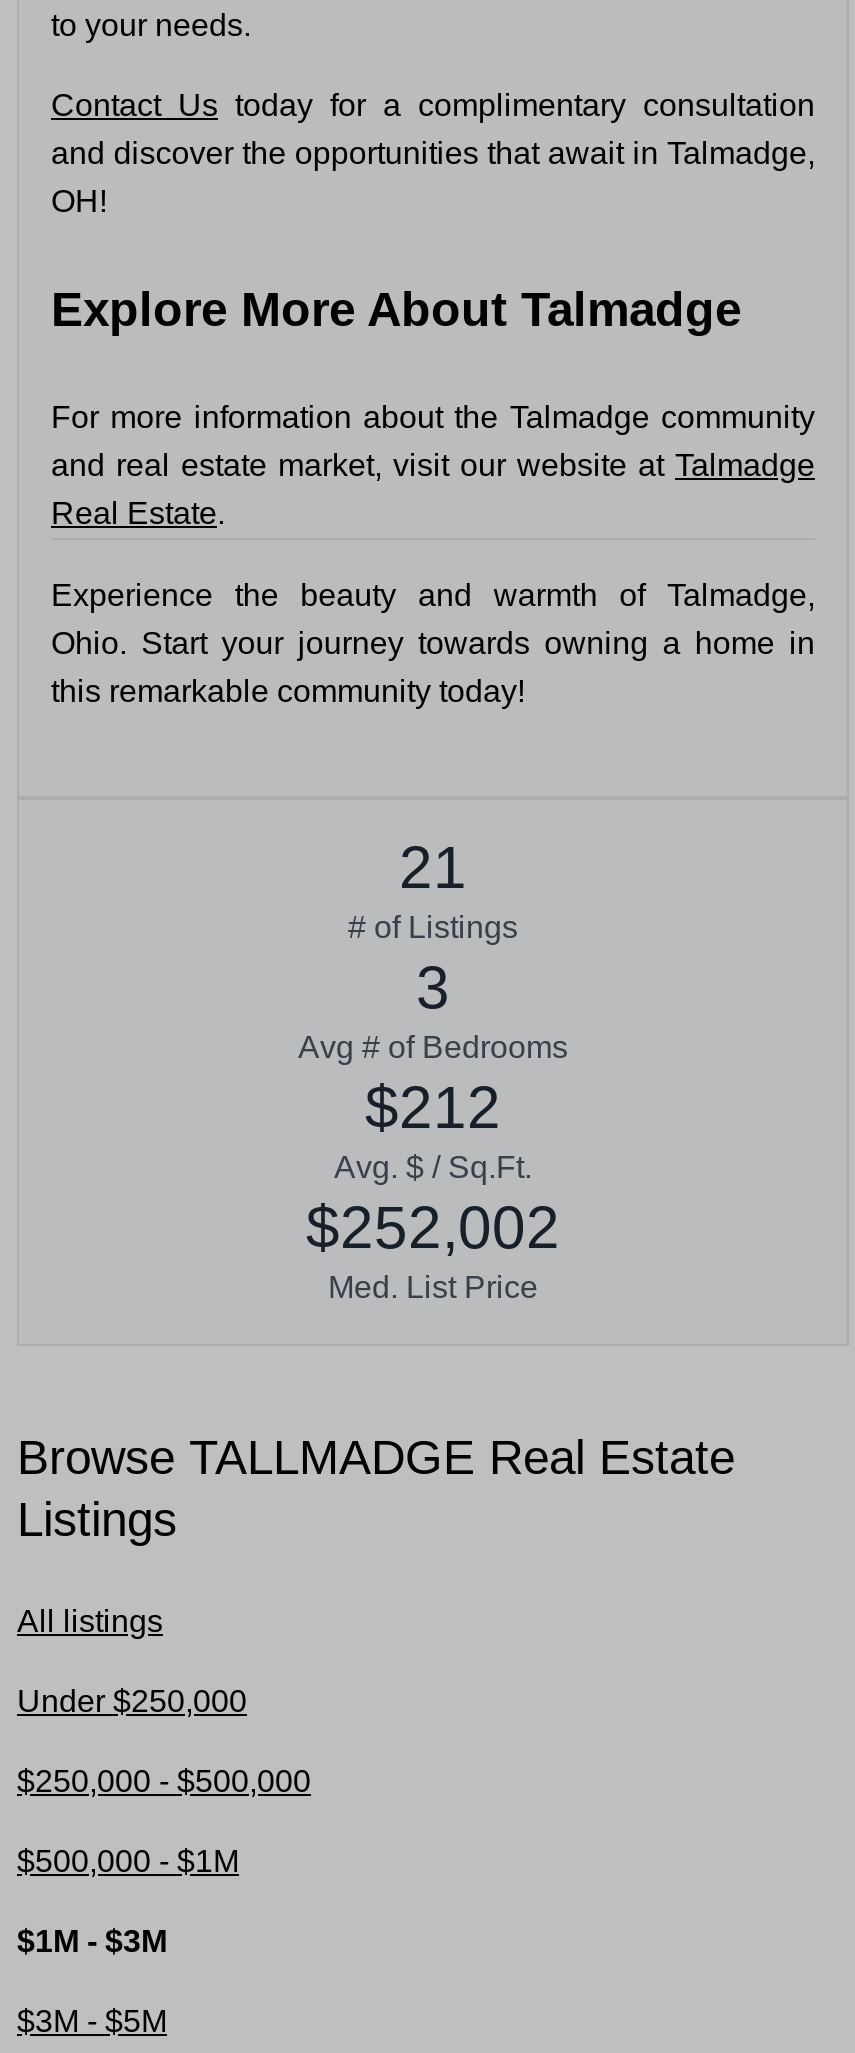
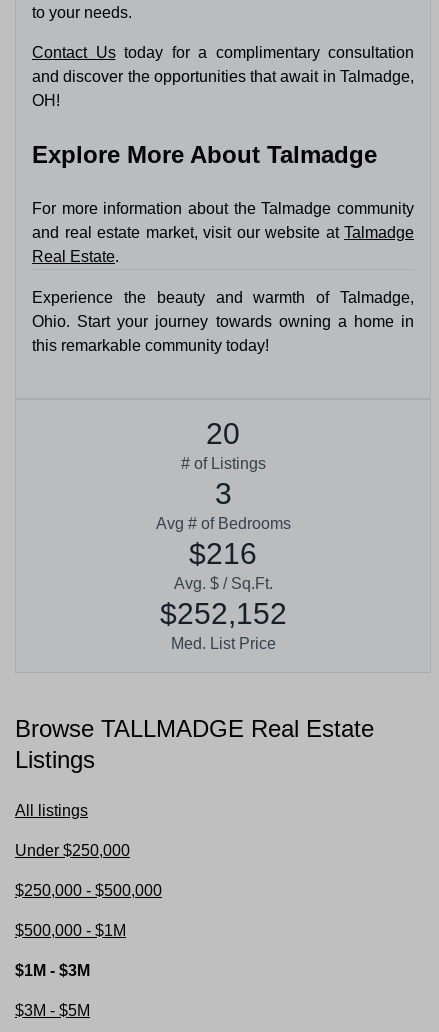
[399,835,467,901] 21 -> [206,417,240,450] 20
[365,1075,501,1141] $212 -> [189,537,257,570] $216
[306,1195,560,1261] $252,002 -> [159,597,286,630] $252,152

